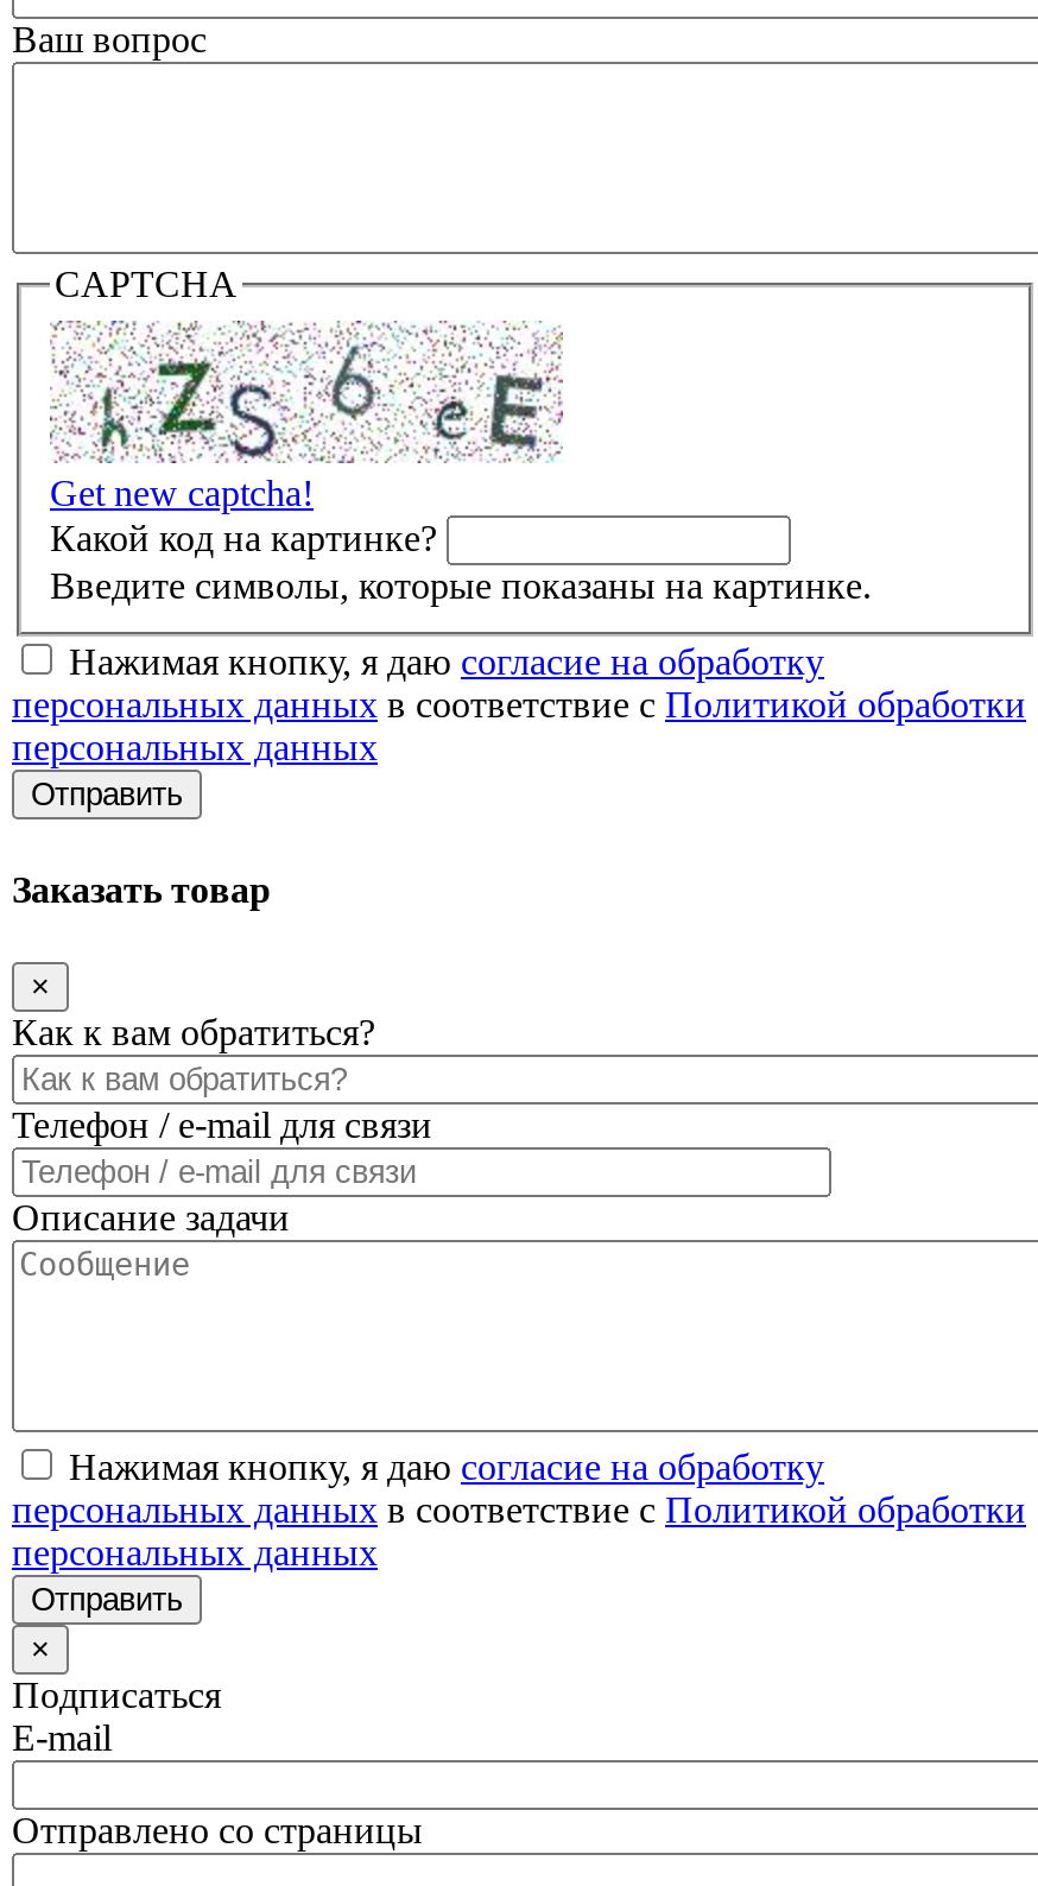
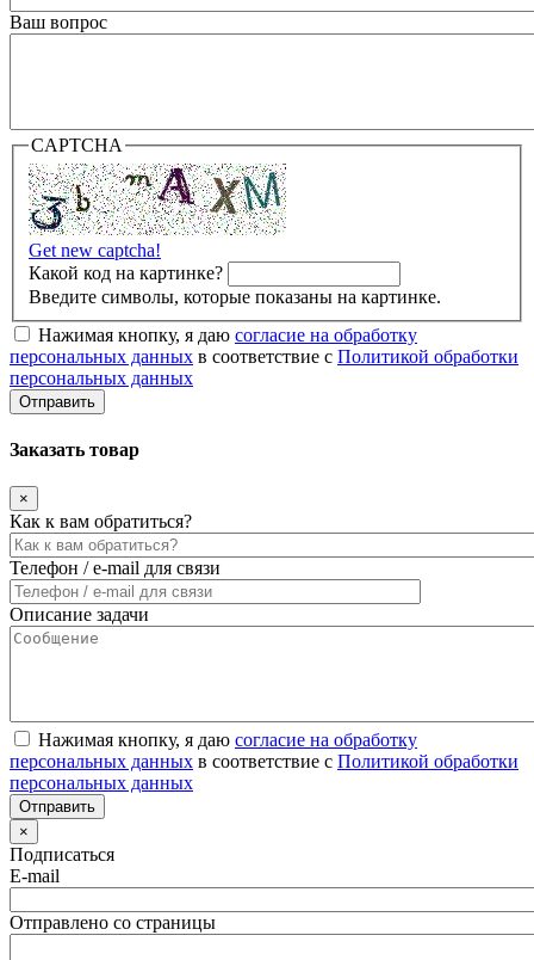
[50,318,565,466] [image] -> [27,162,286,236] [image]

